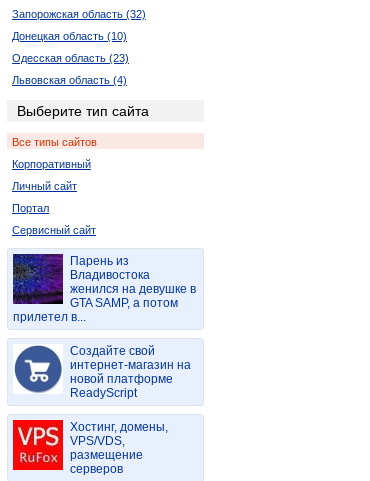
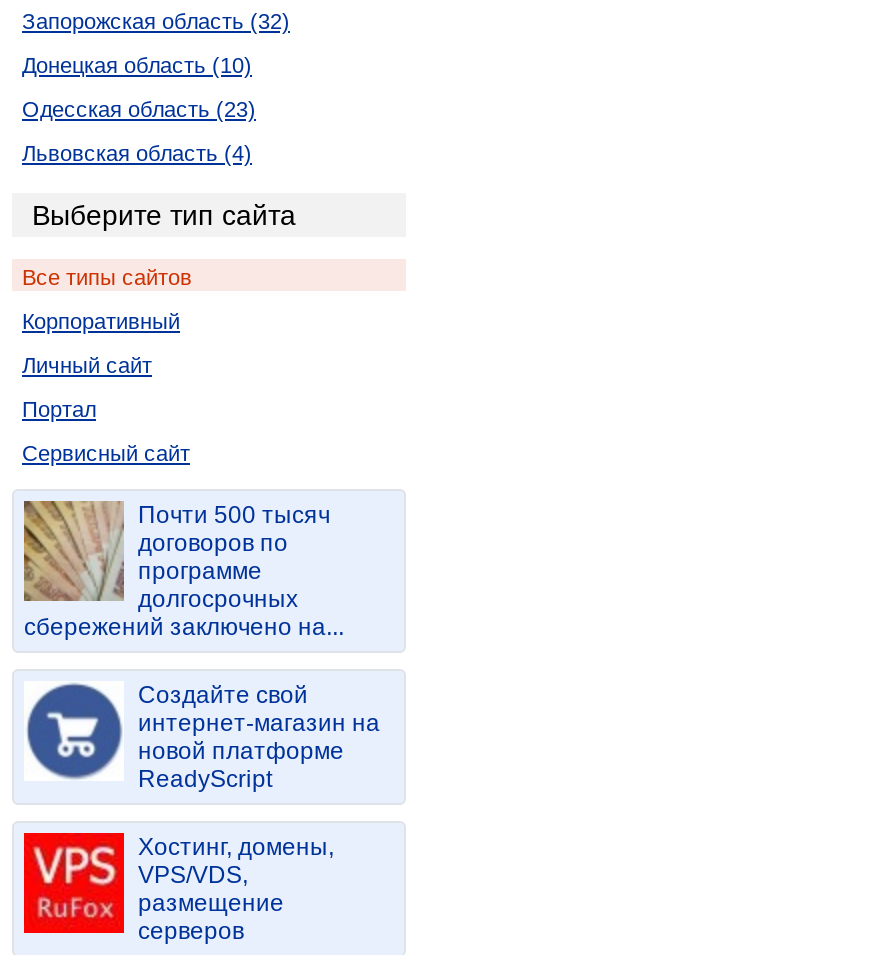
[12,253,196,324] [image] | Парень из | Владивостока | женился на девушке в | GTA SAMP, а потом | прилетел в... -> [22,499,344,641] [image] | Почти 500 тысяч | договоров по | программе | долгосрочных | сбережений заключено на...

